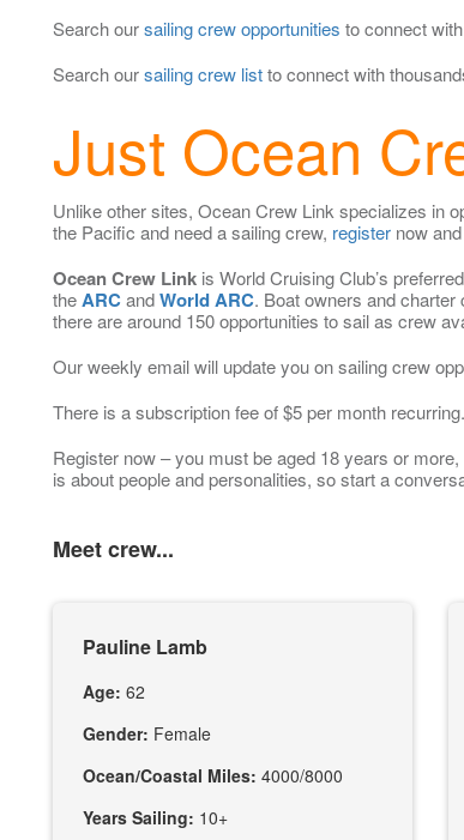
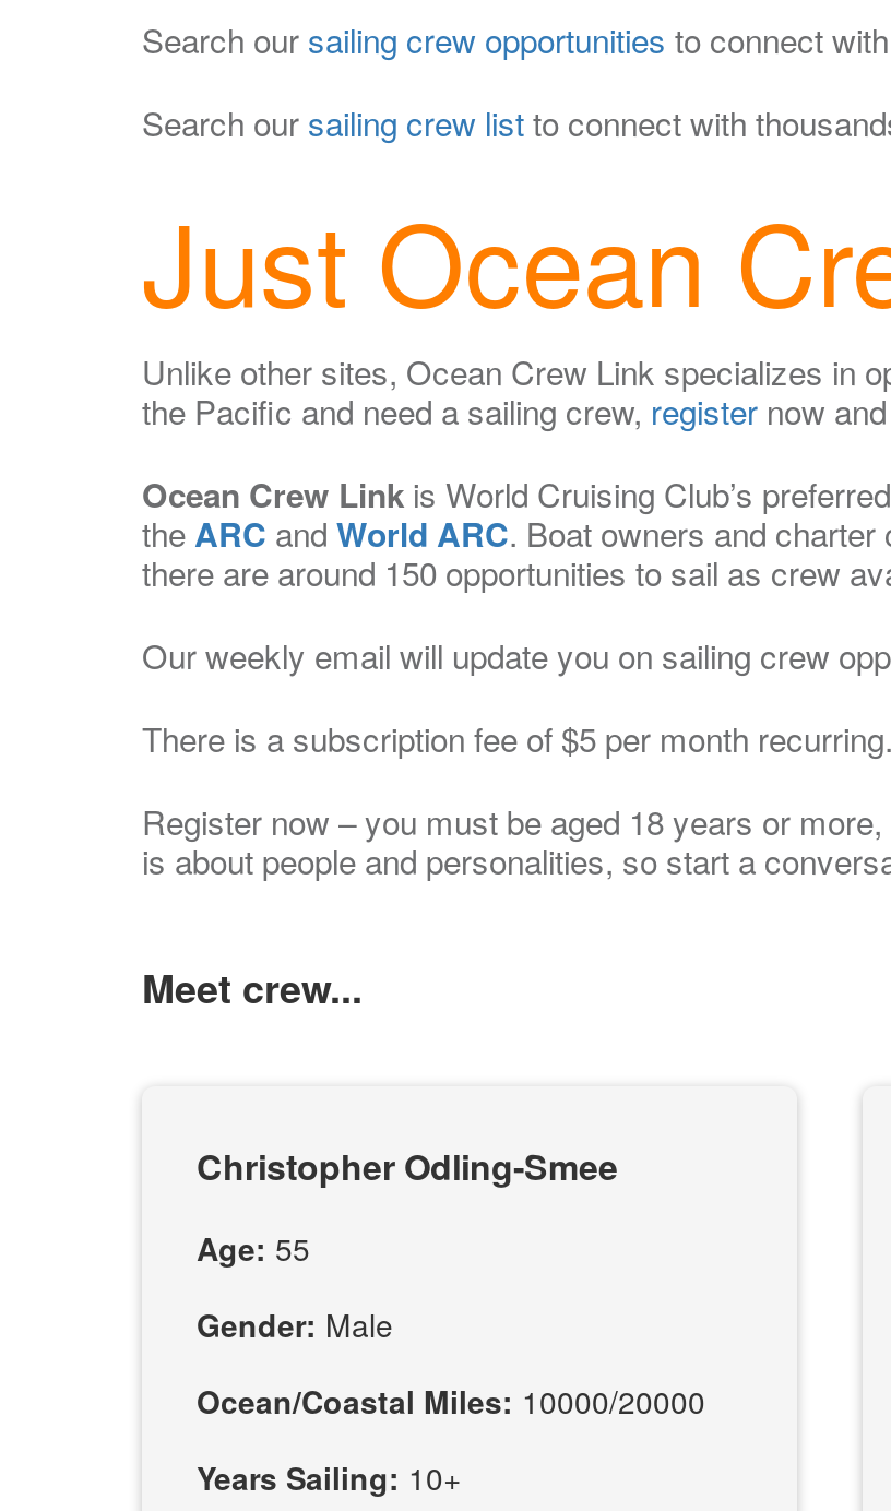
[83,633,207,660] Pauline Lamb -> [197,1141,618,1191] Christopher Odling-Smee
[83,679,145,703] Age: 62 -> [197,1226,310,1270] Age: 55
[83,721,211,745] Gender: Female -> [197,1302,393,1346] Gender: Male
[83,763,343,787] Ocean/Coastal Miles: 4000/8000 -> [197,1379,705,1423] Ocean/Coastal Miles: 10000/20000

